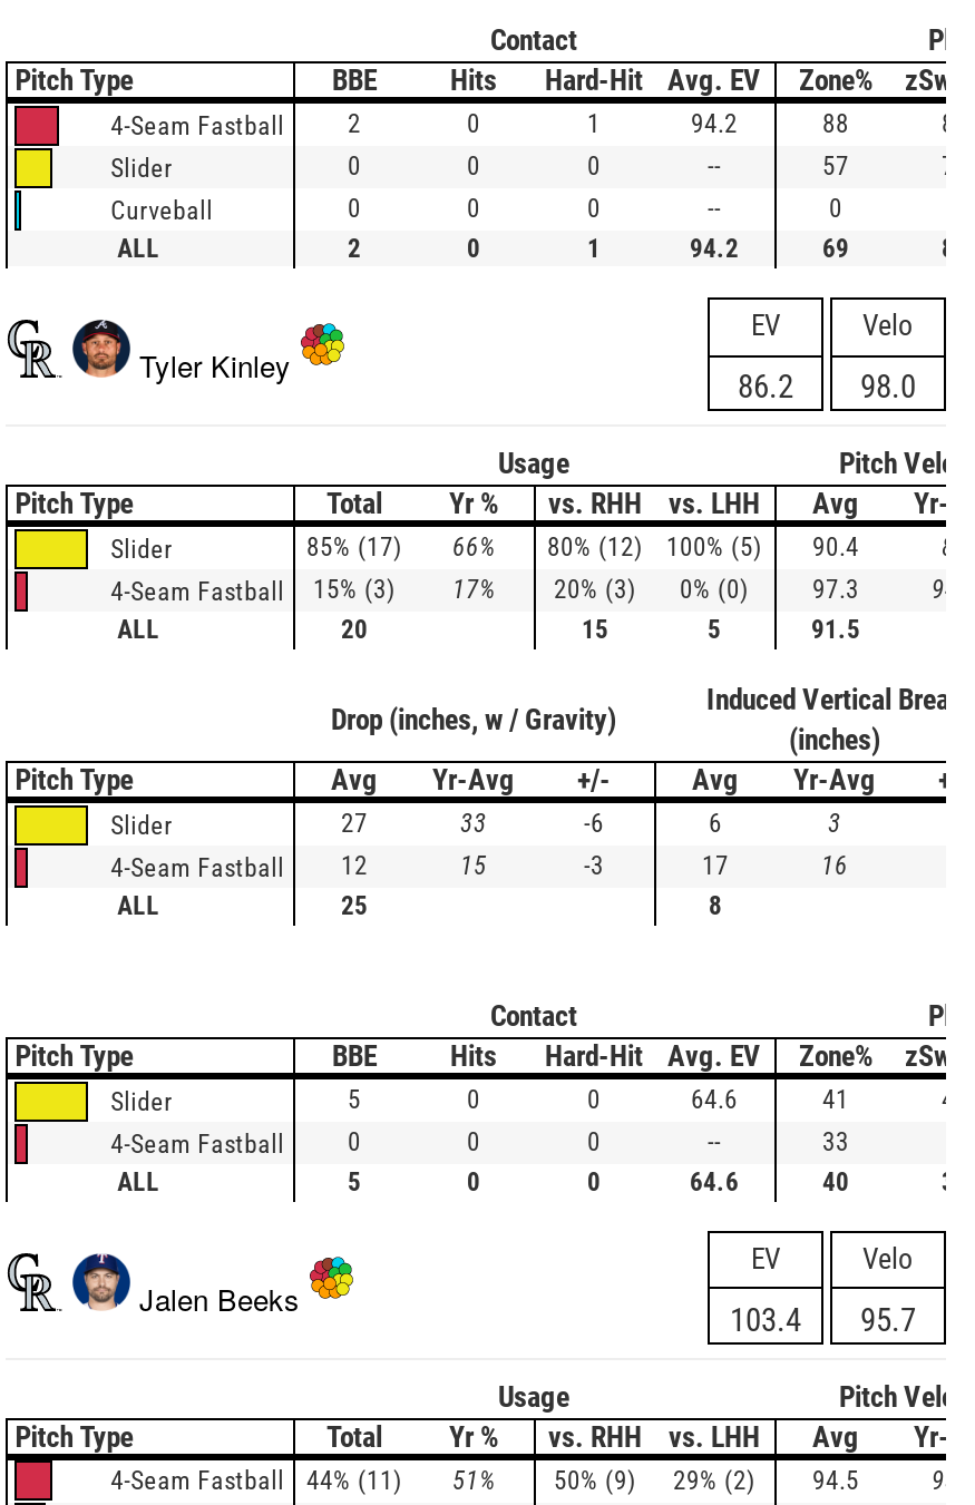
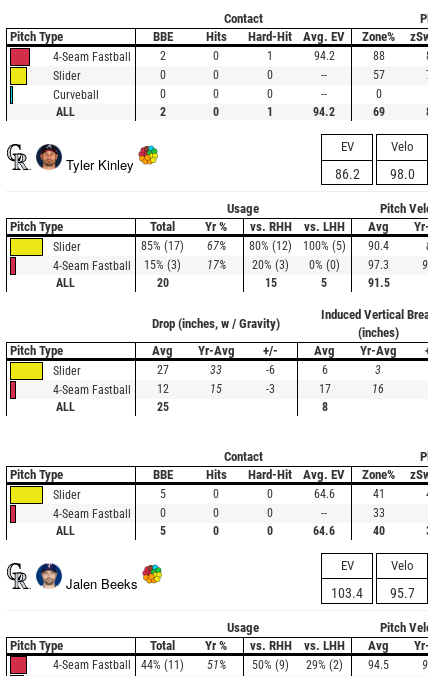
[306,531,859,562] 85% (17) 66% 80% (12) 100% (5) 90.4 -> [141,239,389,253] 85% (17) 67% 80% (12) 100% (5) 90.4

